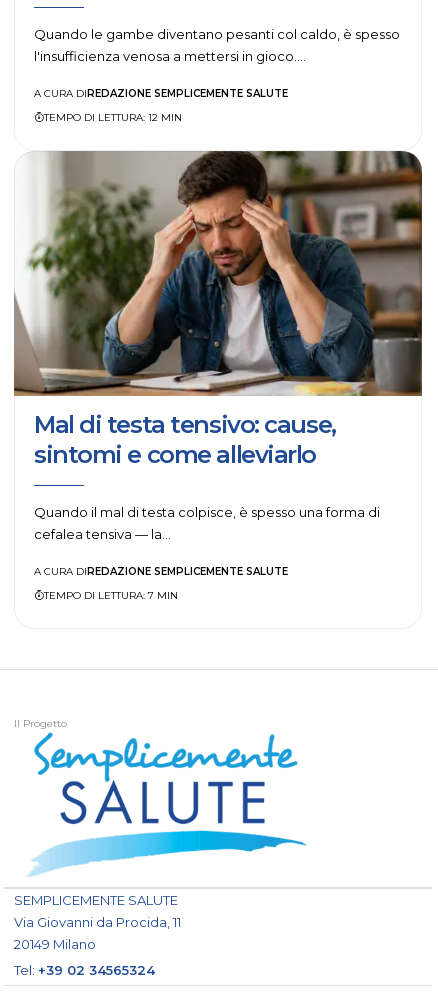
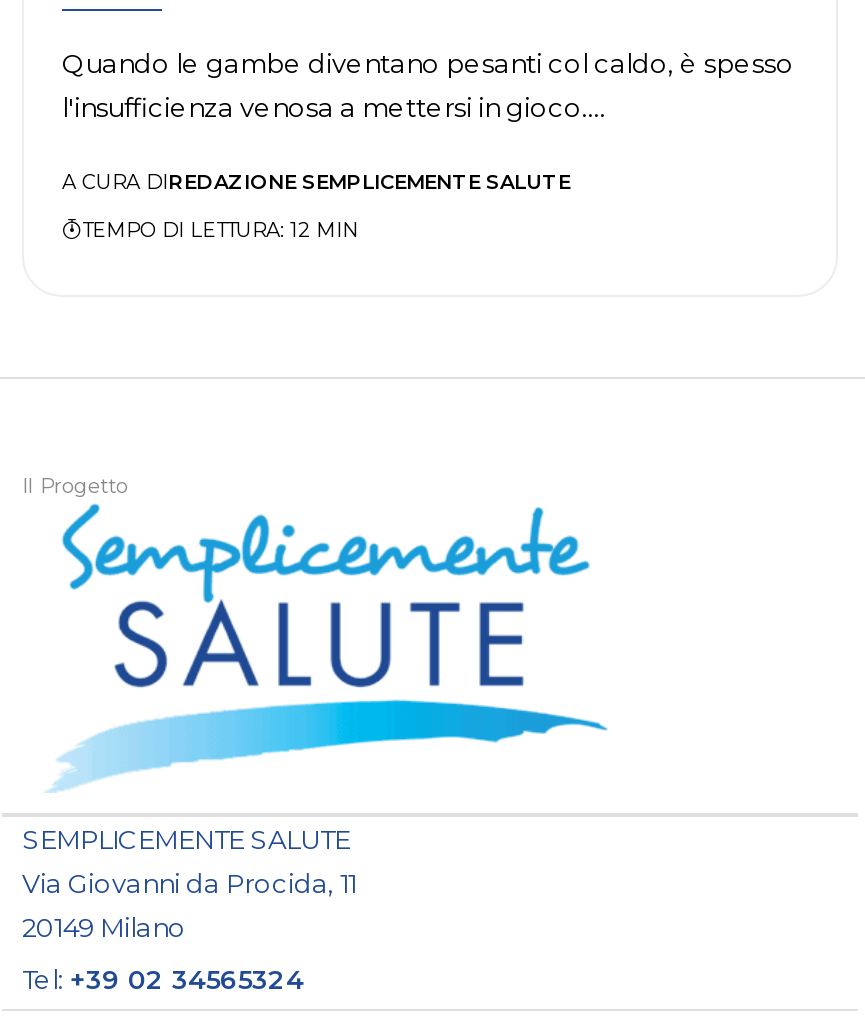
[13,150,423,602] [image] | Mal di testa tensivo: cause, | sintomi e come alleviarlo | Quando il mal di testa colpisce, è spesso una forma di | cefalea tensiva — la… | A CURA DIREDAZIONE SEMPLICEMENTE SALUTE | TEMPO DI LETTURA: 7 MIN -> none

